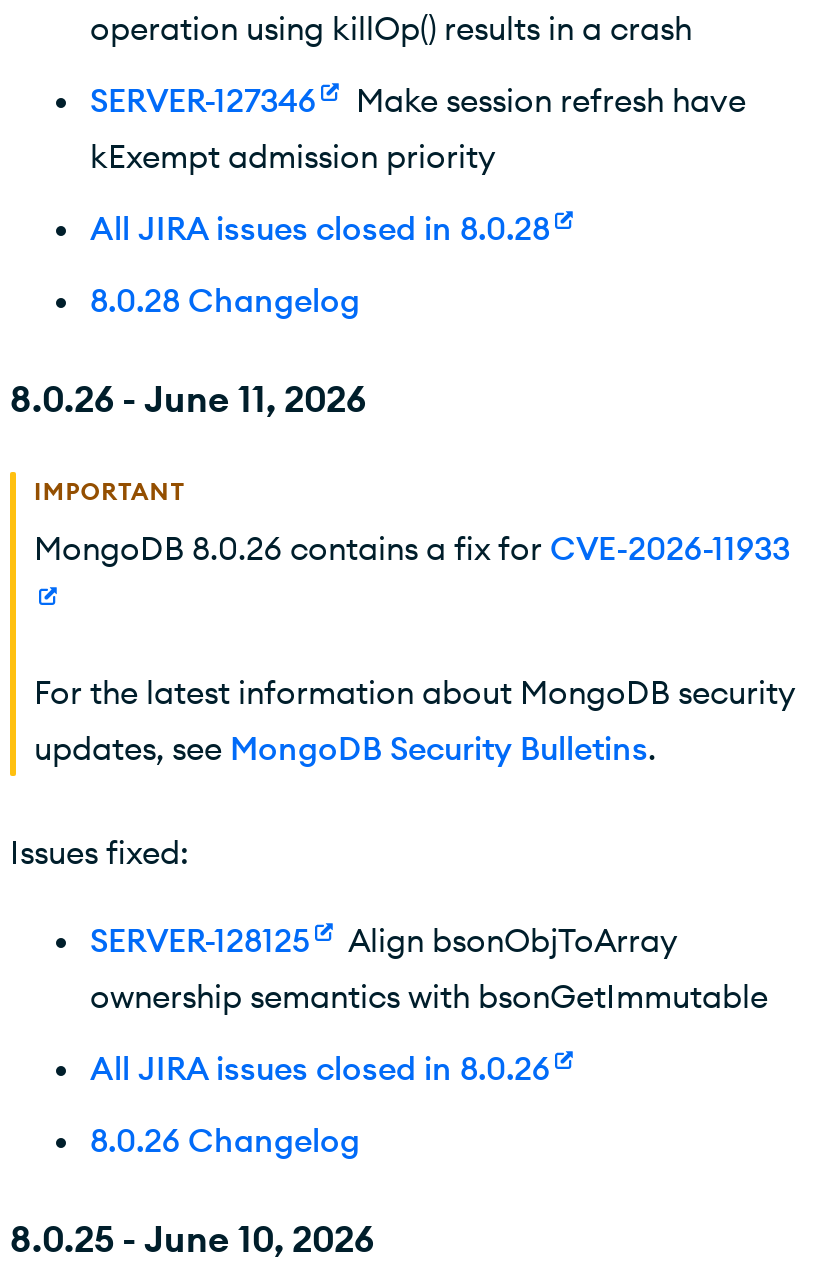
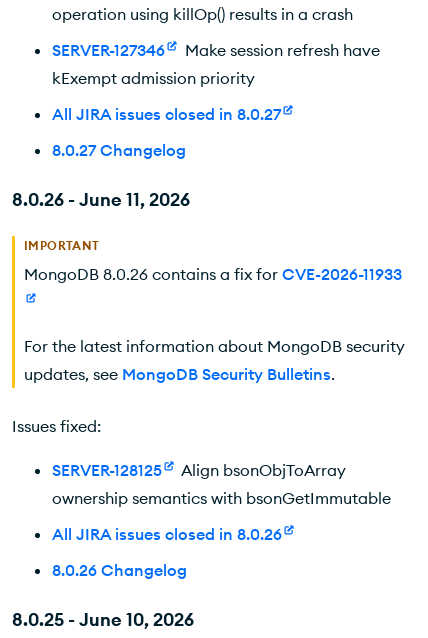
[90,208,550,248] All JIRA issues closed in 8.0.28 -> [52,104,281,124] All JIRA issues closed in 8.0.27
[90,280,360,320] 8.0.28 Changelog -> [52,140,186,160] 8.0.27 Changelog

